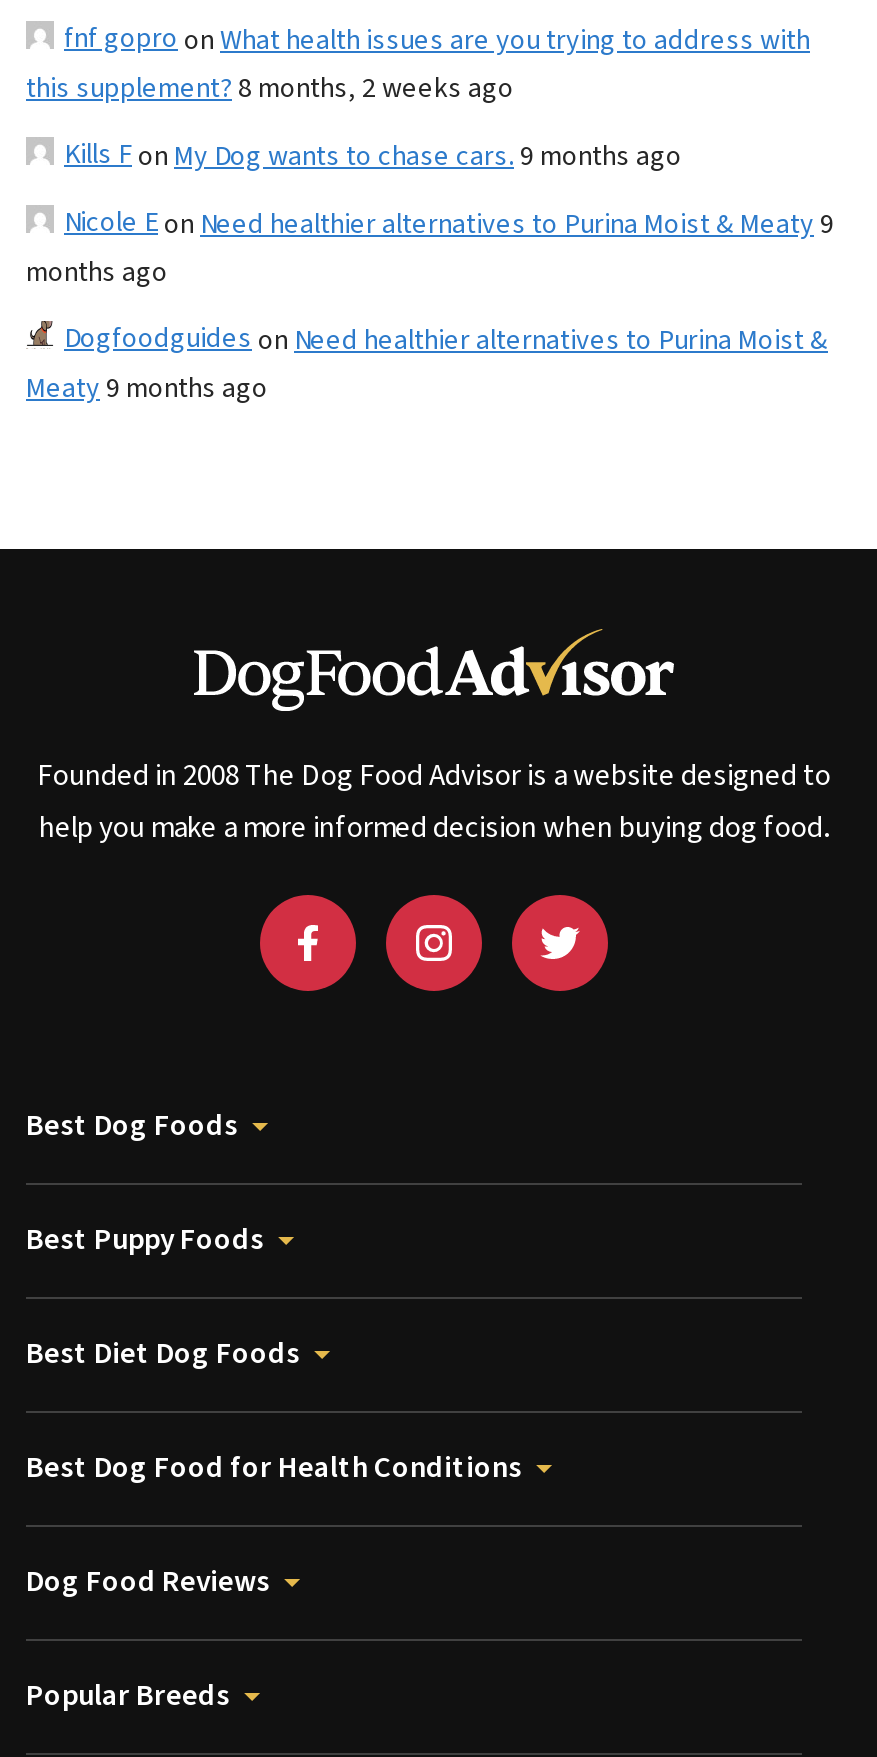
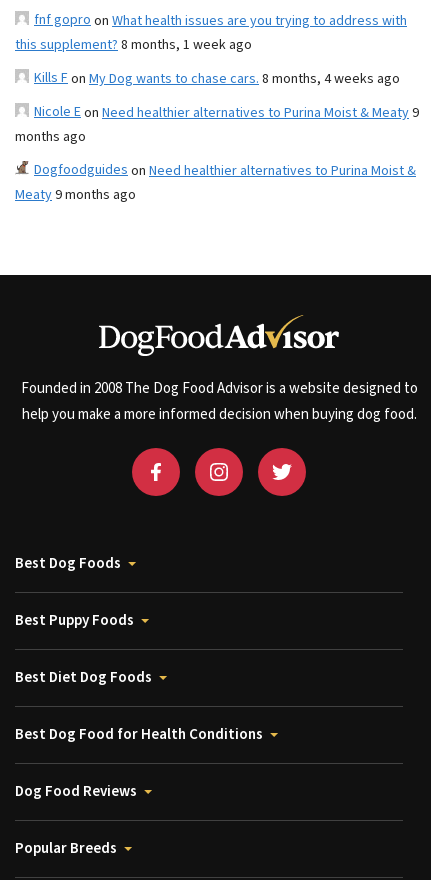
[26,68,514,108] this supplement? 8 months, 2 weeks ago -> [15,35,252,55] this supplement? 8 months, 1 week ago
[64,134,682,176] Kills Fon My Dog wants to chase cars. 9 months ago -> [34,68,400,89] Kills Fon My Dog wants to chase cars. 8 months, 4 weeks ago

